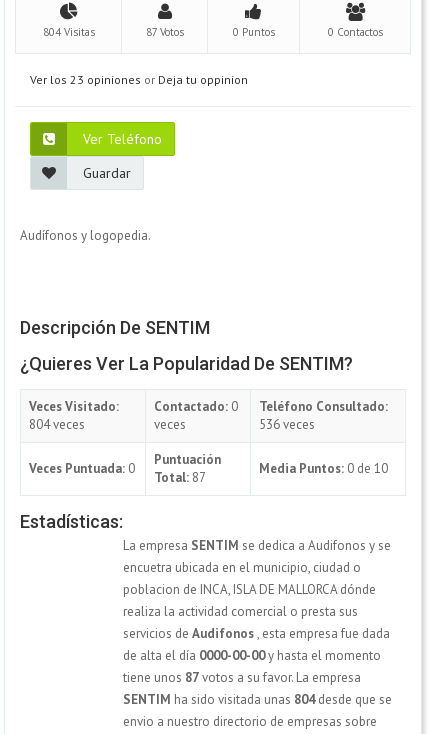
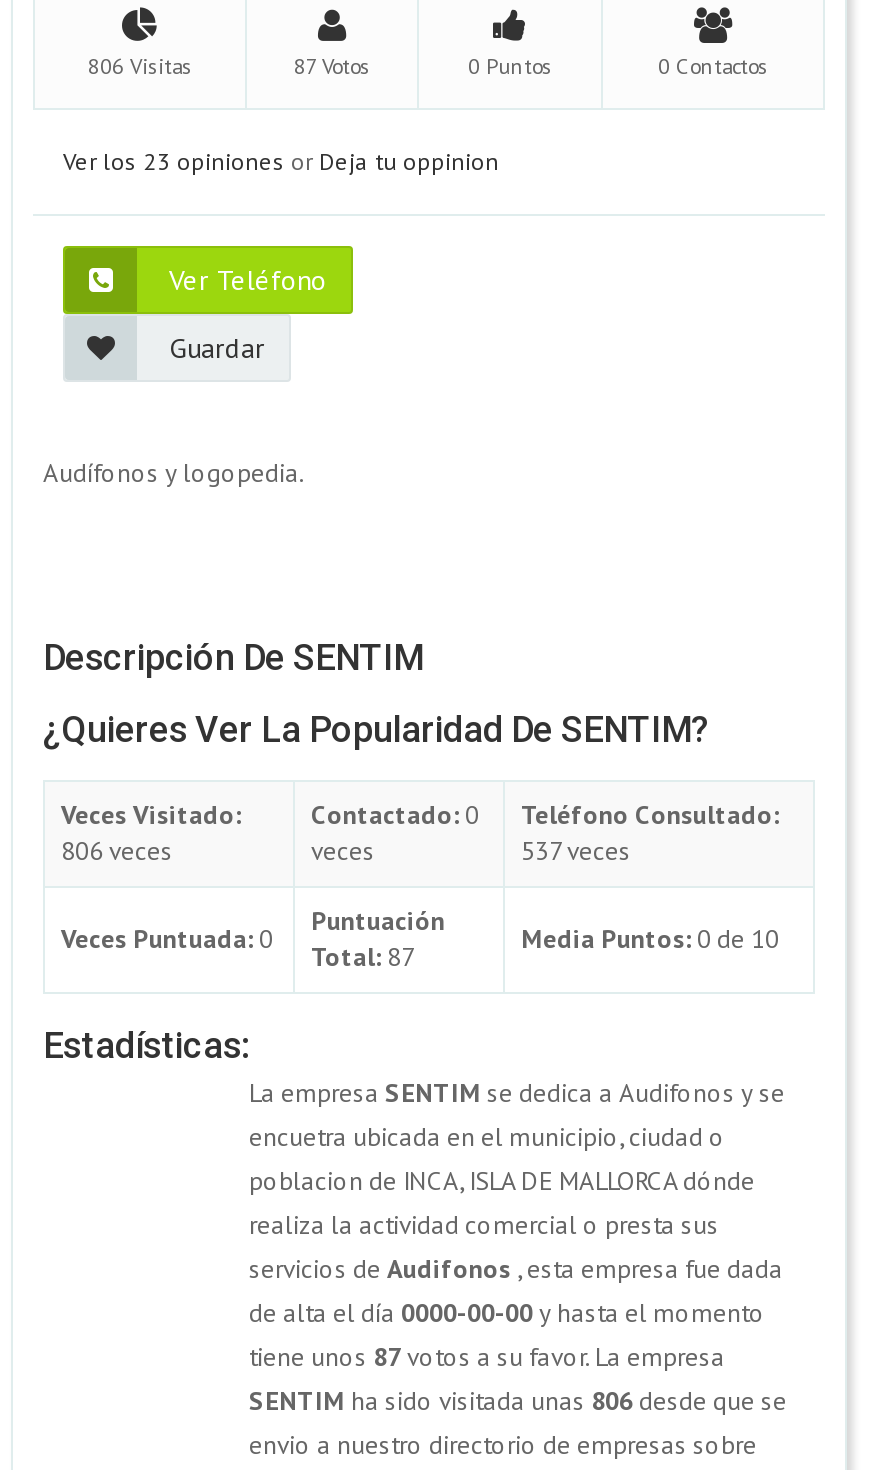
[42,25,94,39] 804 Visitas -> [88,52,192,80] 806 Visitas
[29,416,85,433] 804 veces -> [61,834,173,868] 806 veces
[259,416,315,433] 536 veces -> [521,834,631,868] 537 veces
[123,691,392,708] SENTIM ha sido visitada unas 804 desde que se -> [249,1384,787,1418] SENTIM ha sido visitada unas 806 desde que se

